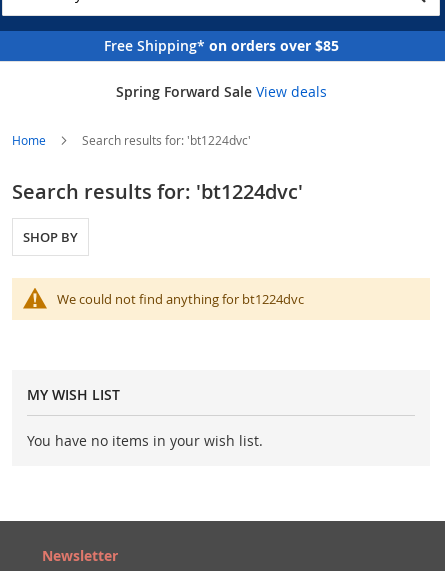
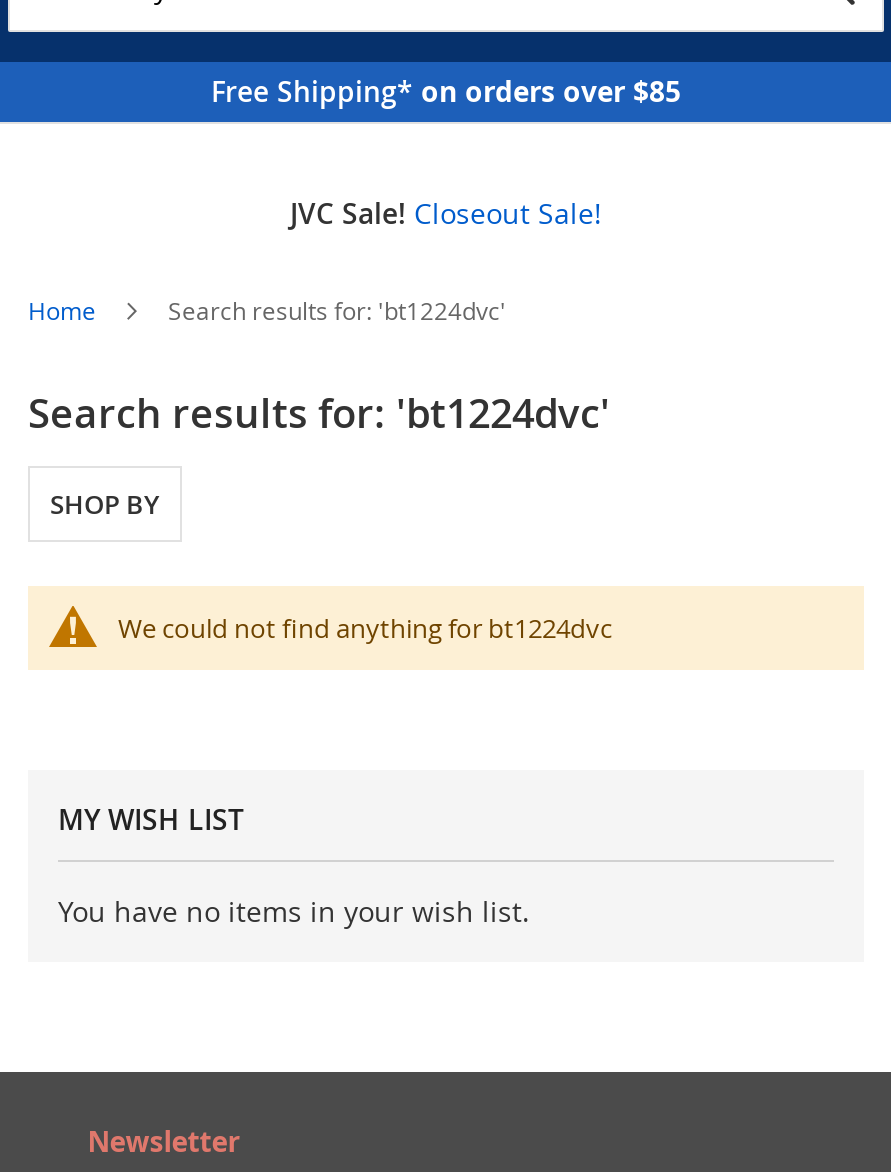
[115,82,326,101] Spring Forward Sale View deals -> [290,194,602,232] JVC Sale! Closeout Sale!

